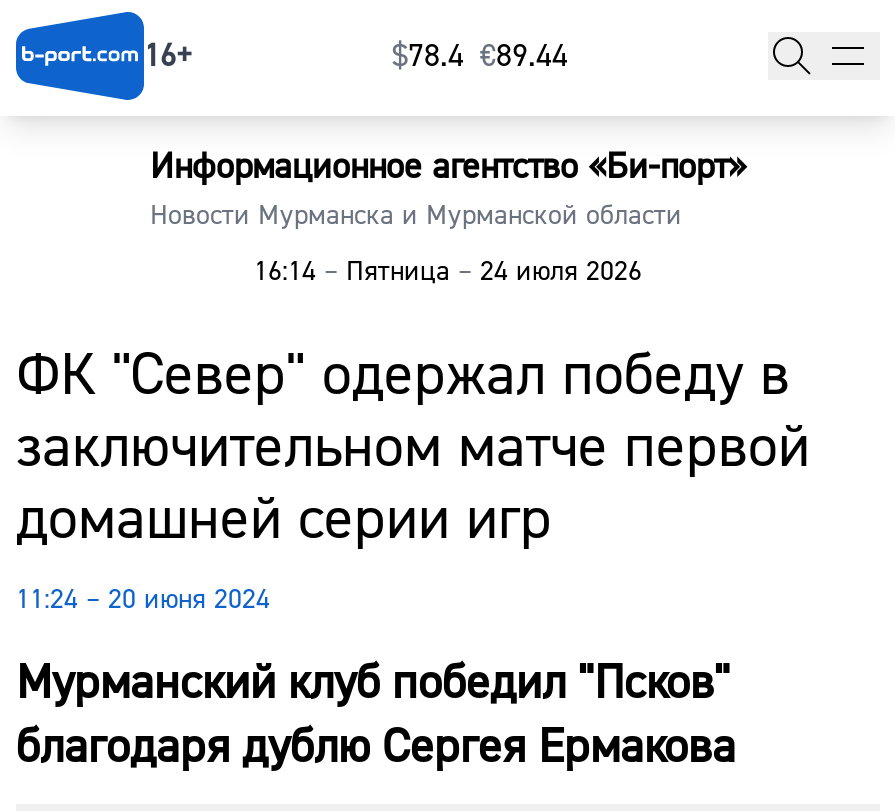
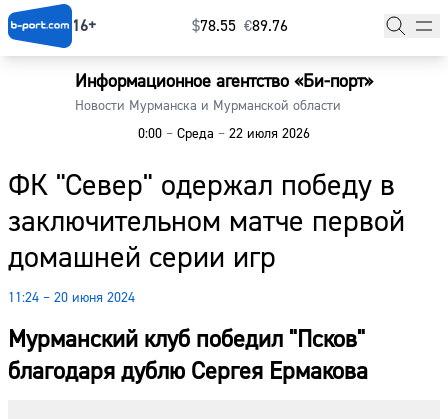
[392,36,568,76] $78.4 €89.44 -> [192,16,288,36] $78.55 €89.76
[254,255,642,291] 16:14 – Пятница – 24 июля 2026 -> [138,125,310,143] 0:00 – Среда – 22 июля 2026

